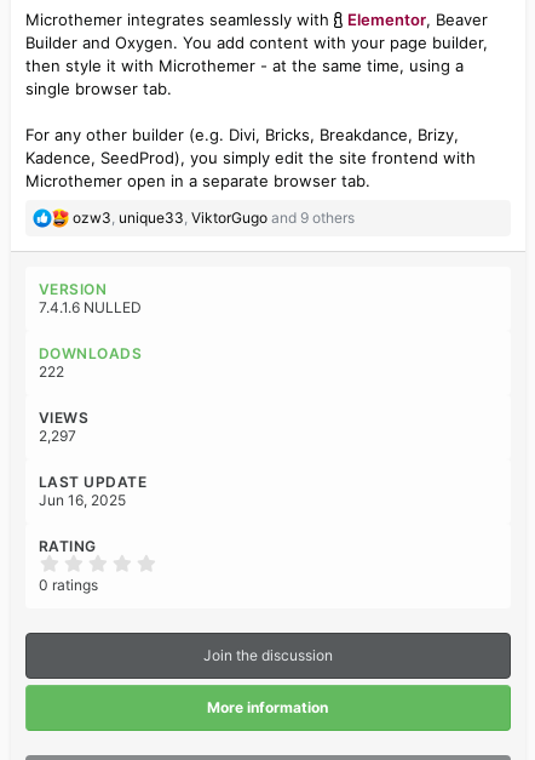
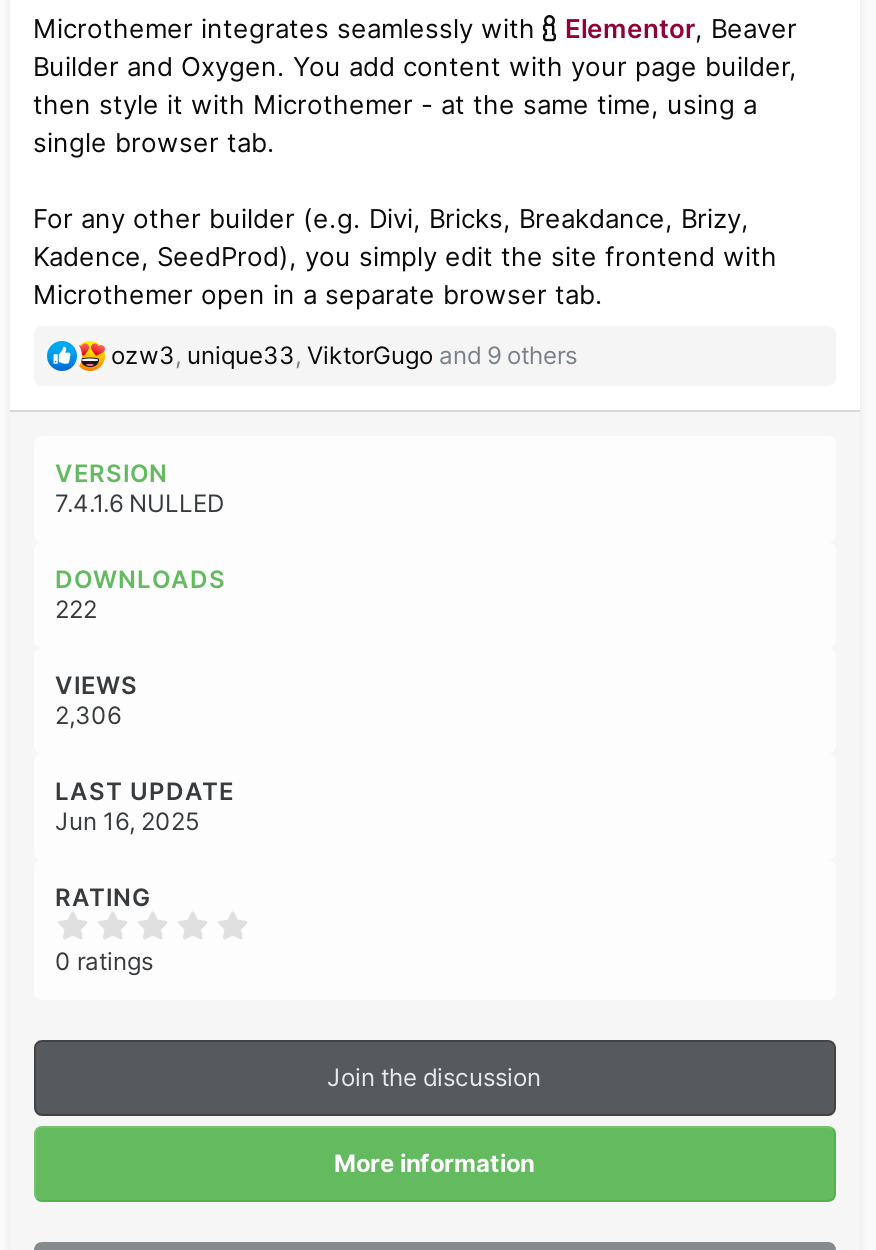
[38,427,76,445] 2,297 -> [55,700,121,730] 2,306

